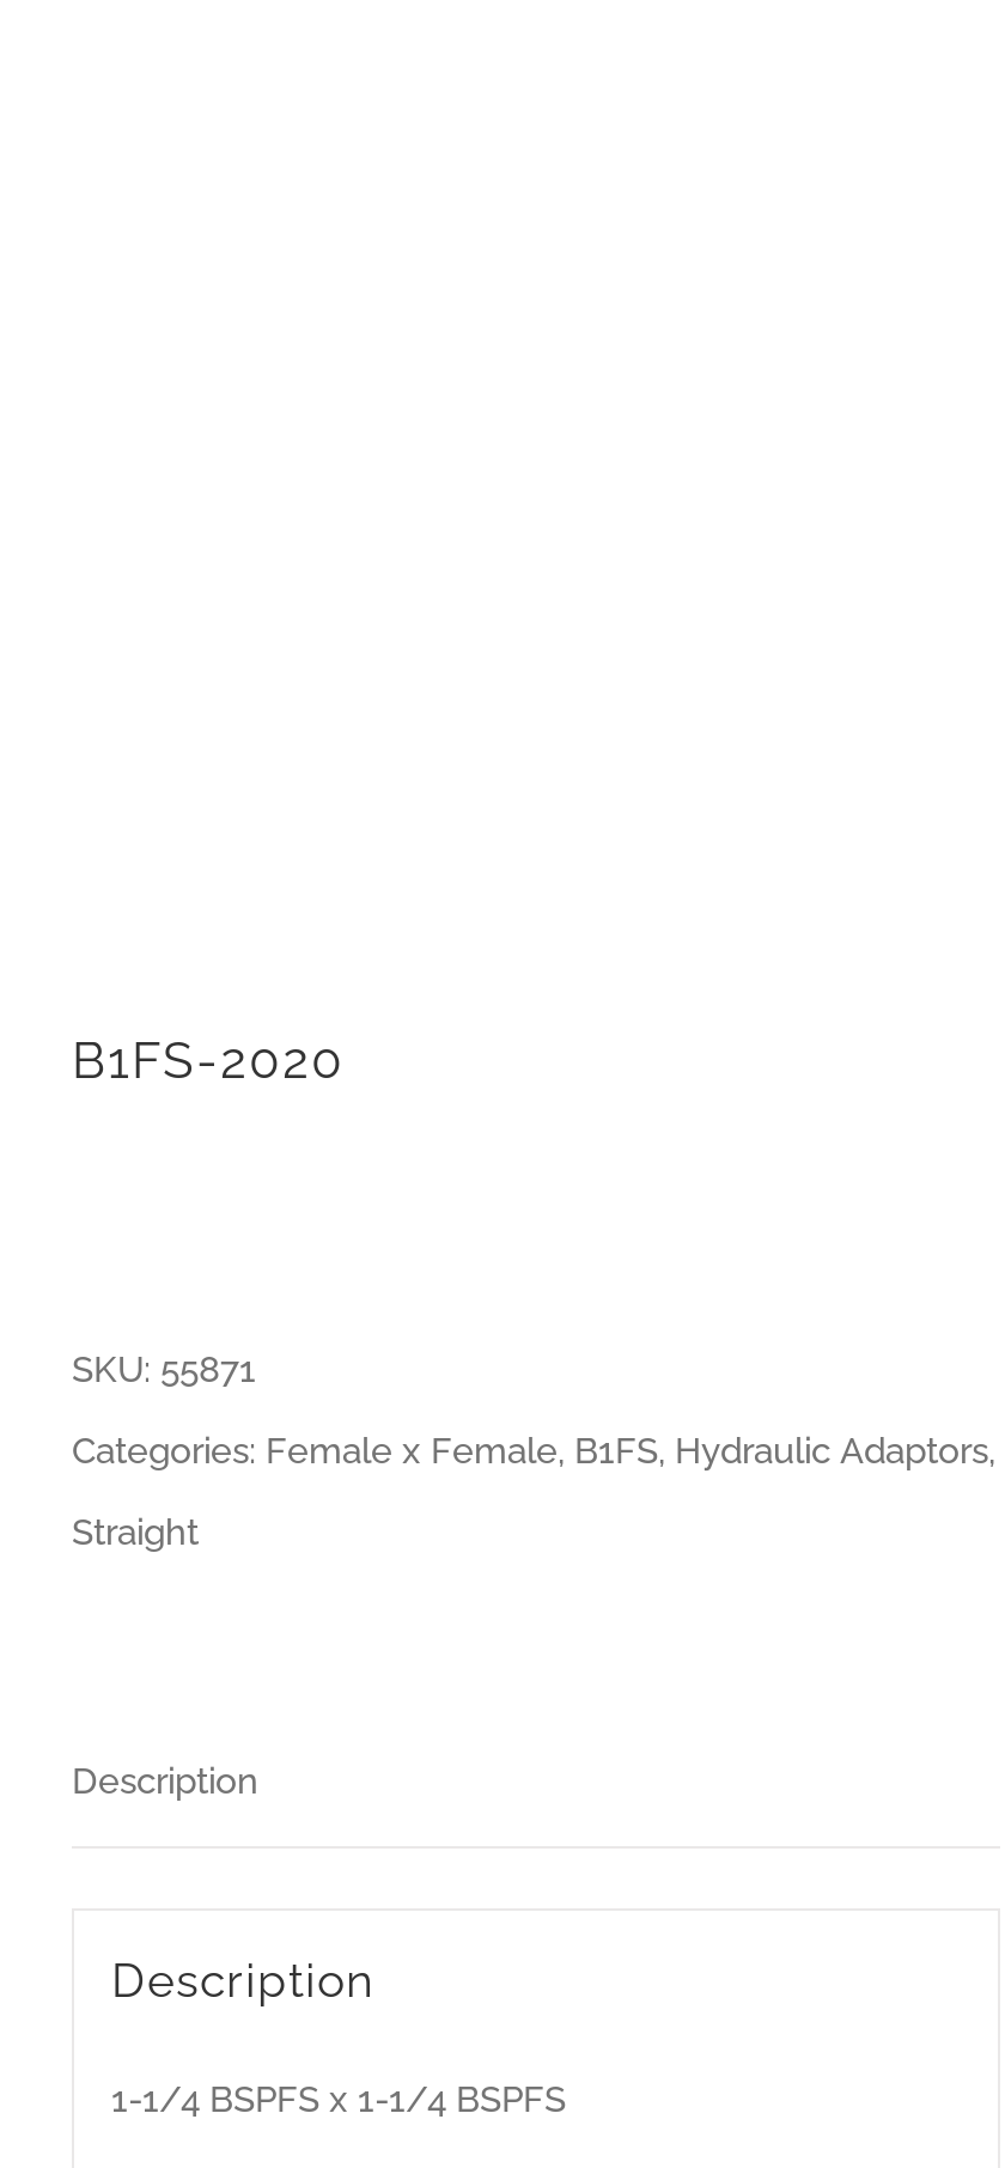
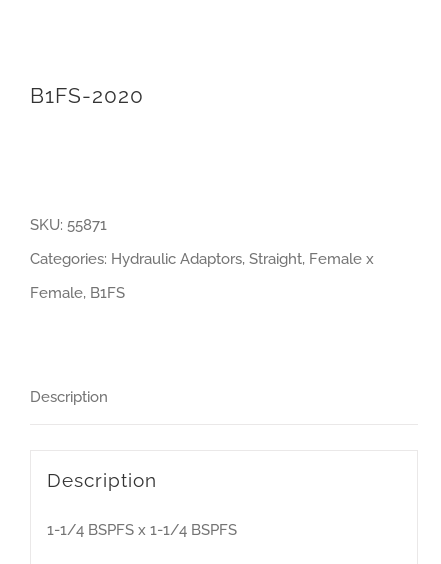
[72,1430,995,1473] Categories: Female x Female, B1FS, Hydraulic Adaptors, -> [30,250,374,268] Categories: Hydraulic Adaptors, Straight, Female x
[72,1511,199,1554] Straight -> [30,284,125,302] Female, B1FS

